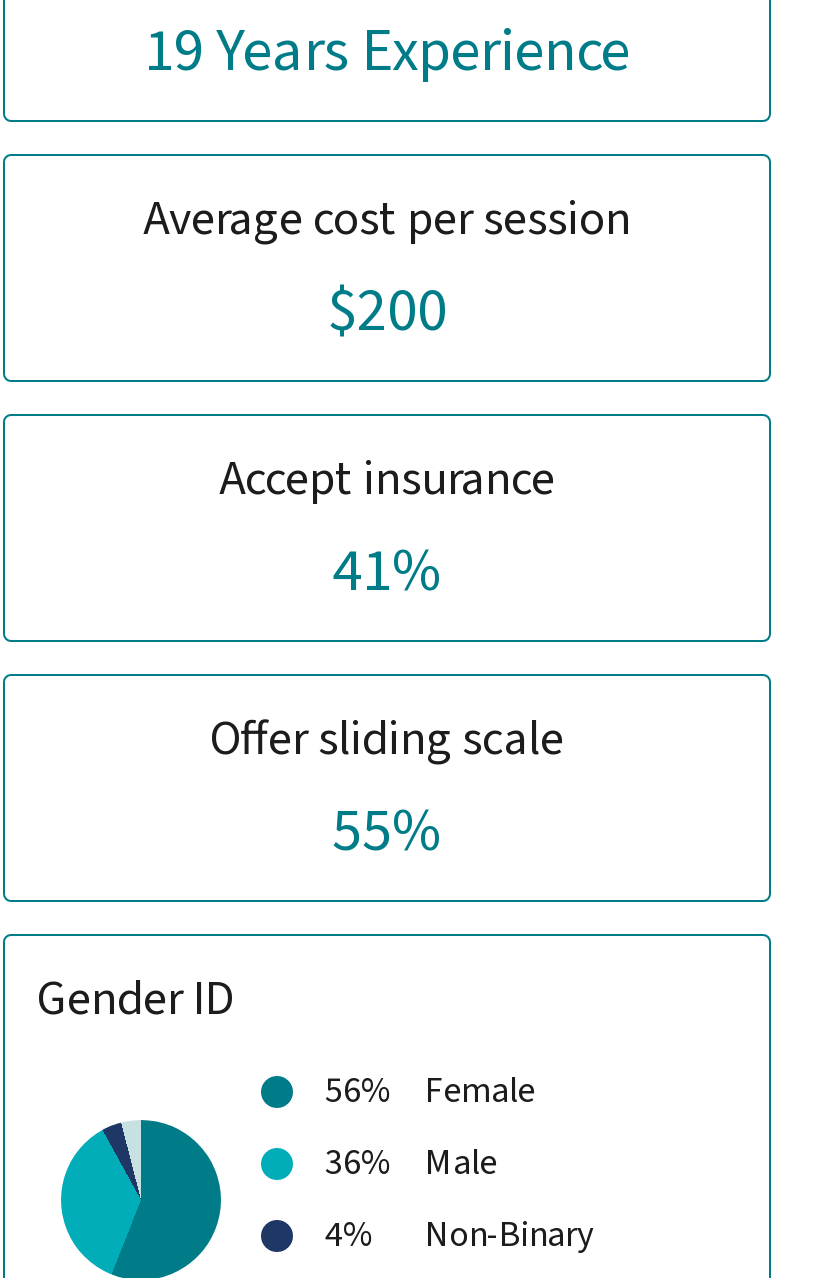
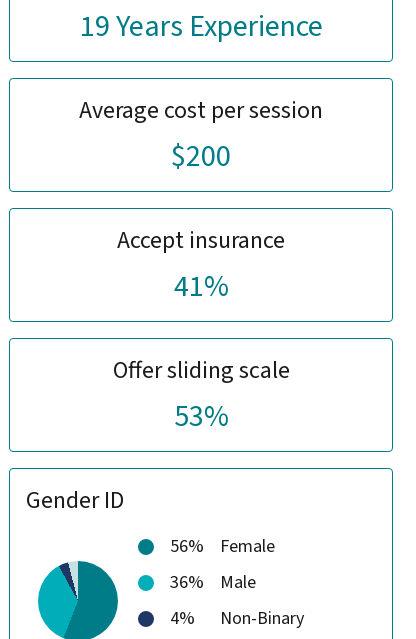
[332,789,442,875] 55% -> [173,394,228,437] 53%

